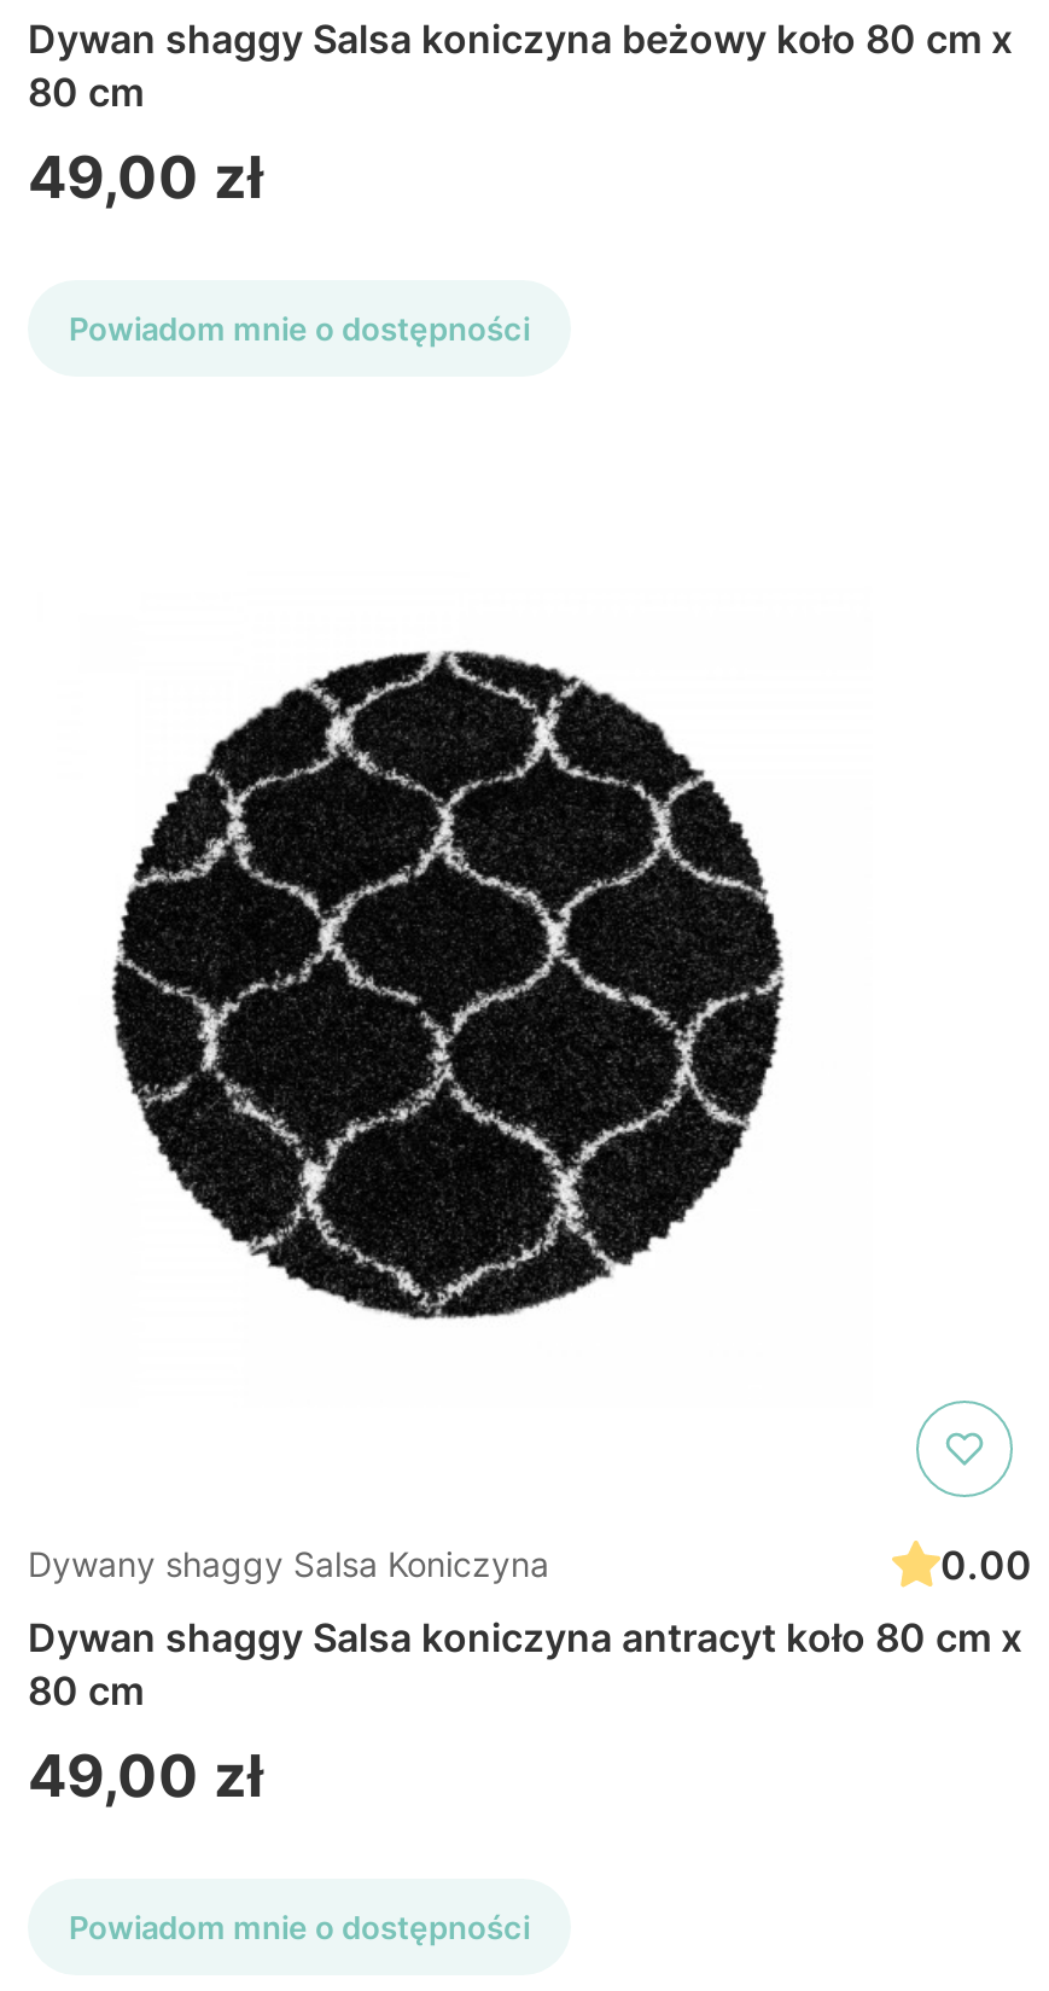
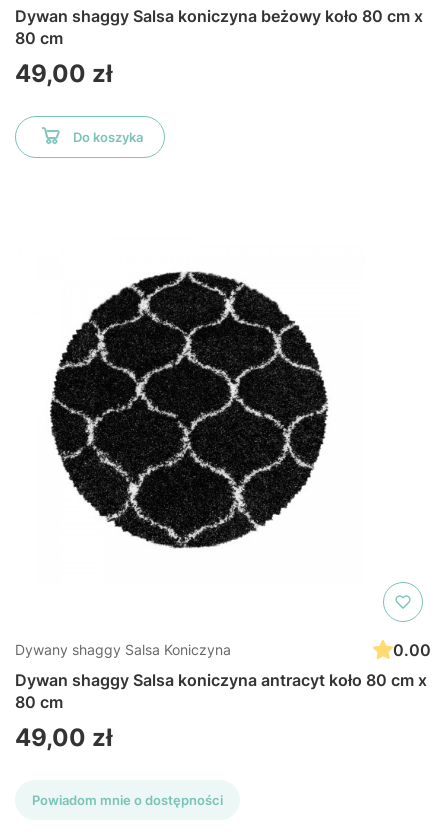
[69,309,530,348] Powiadom mnie o dostępności -> [73,129,143,145] Do koszyka

